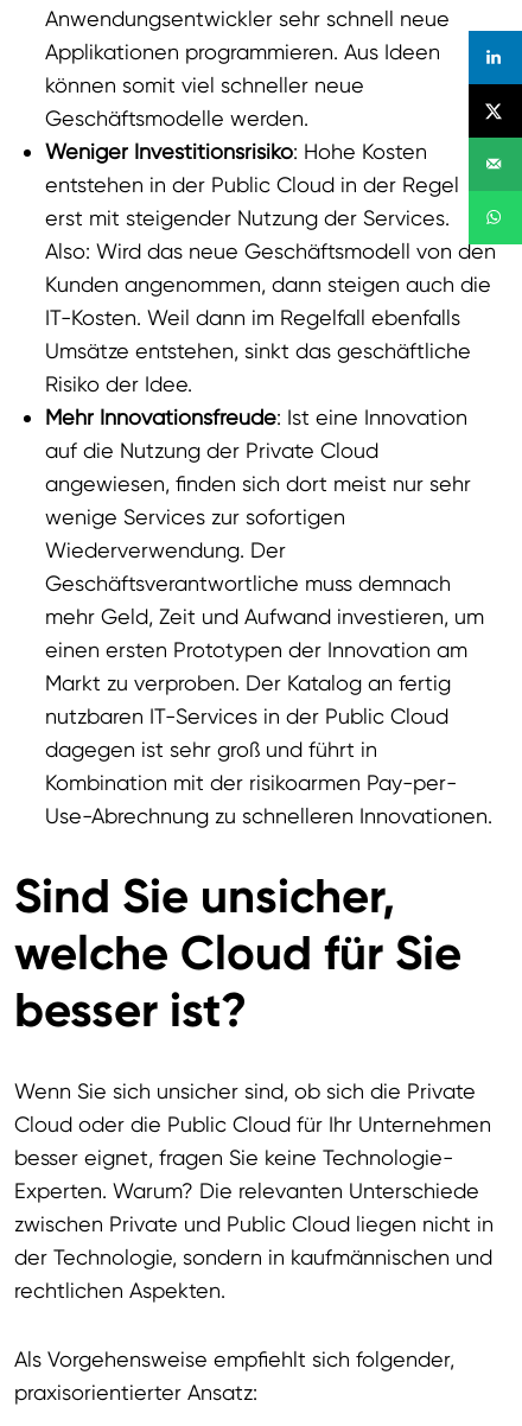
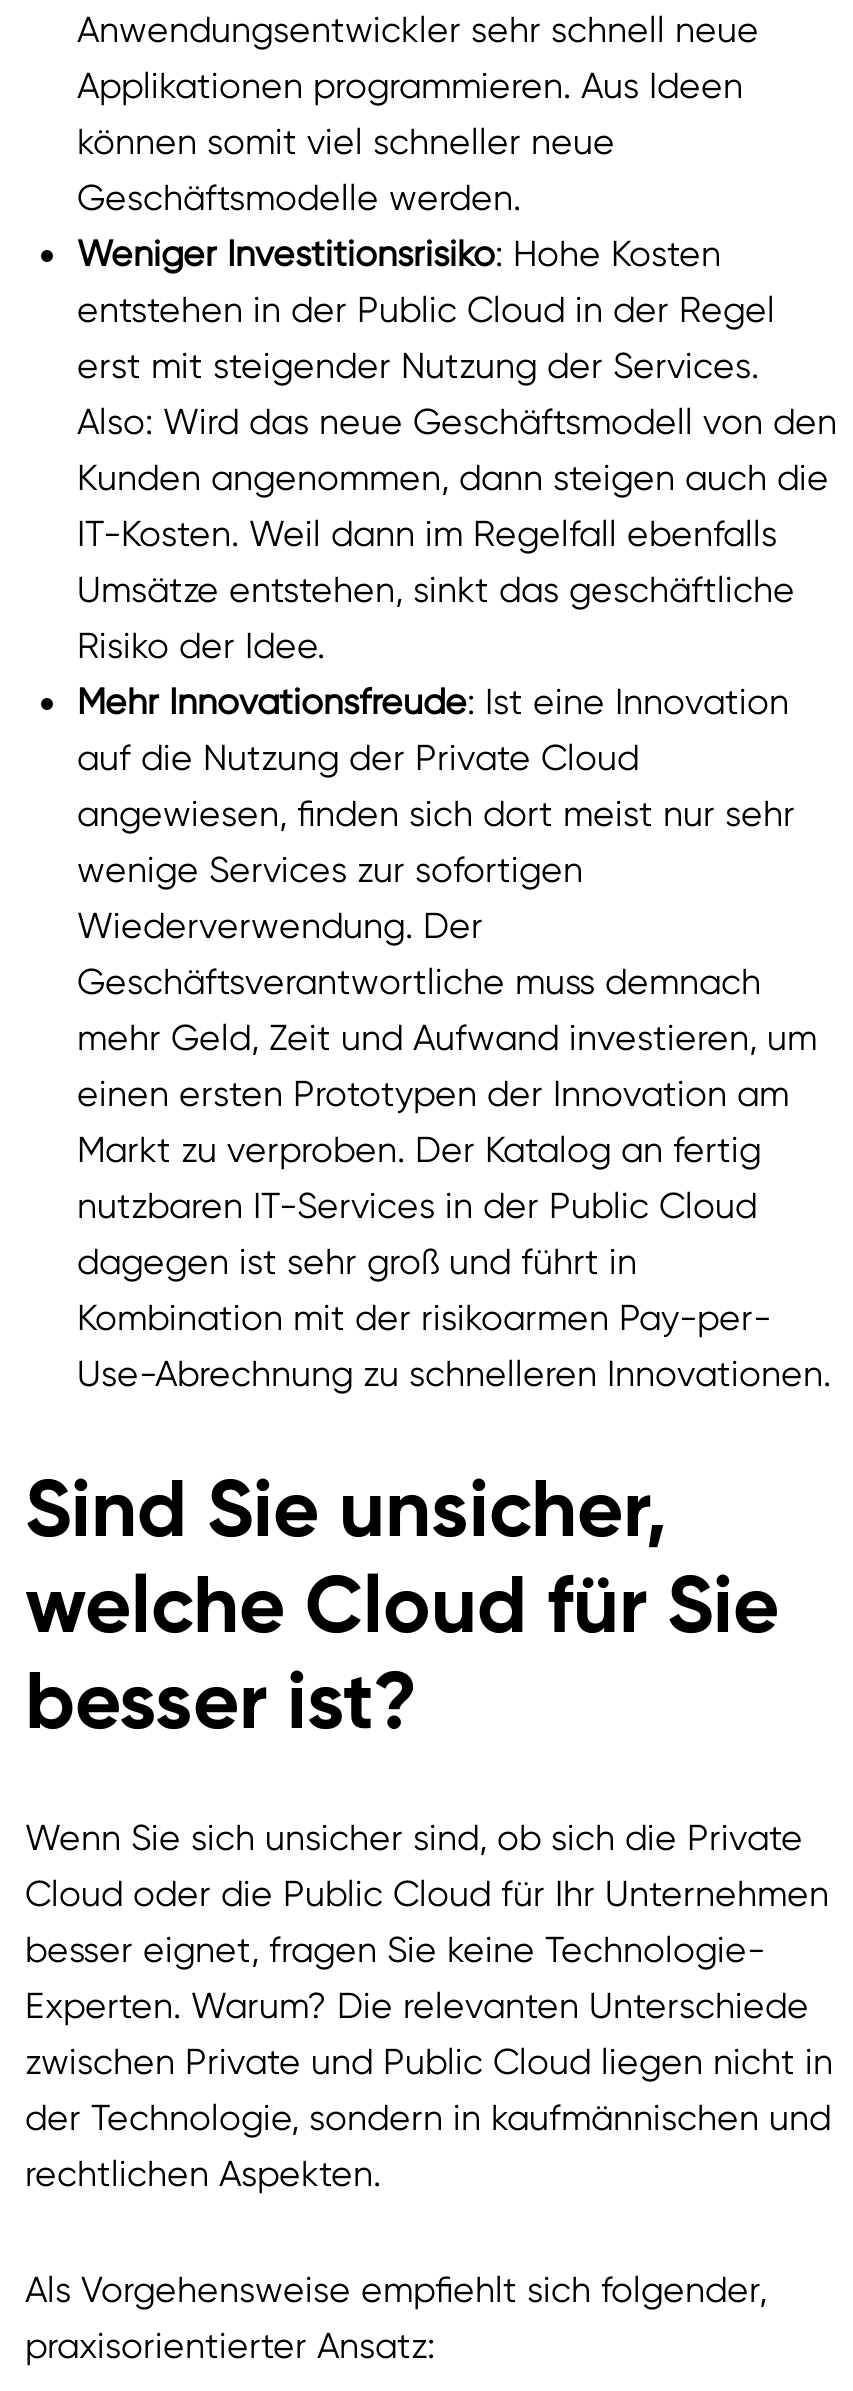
[467,30,518,246] [image] -> none

